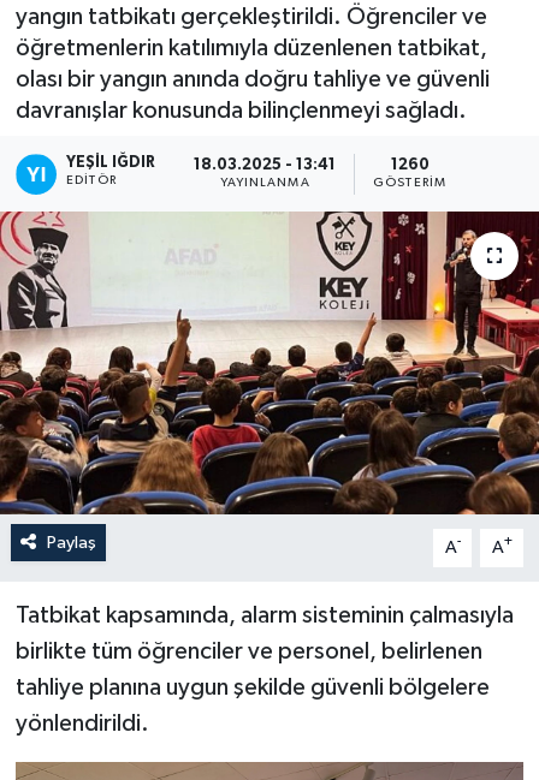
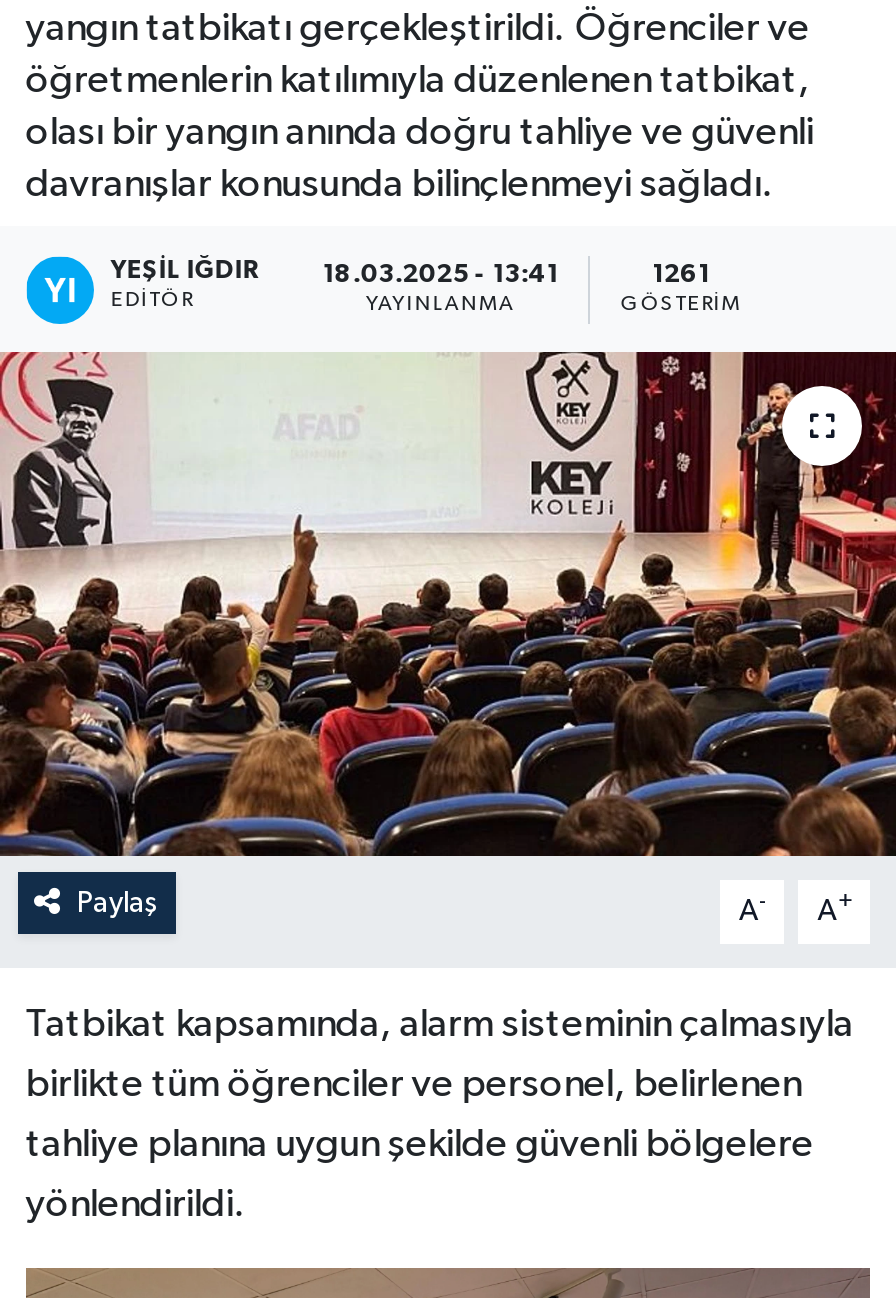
[390,157,429,173] 1260 -> [652,262,710,288] 1261

